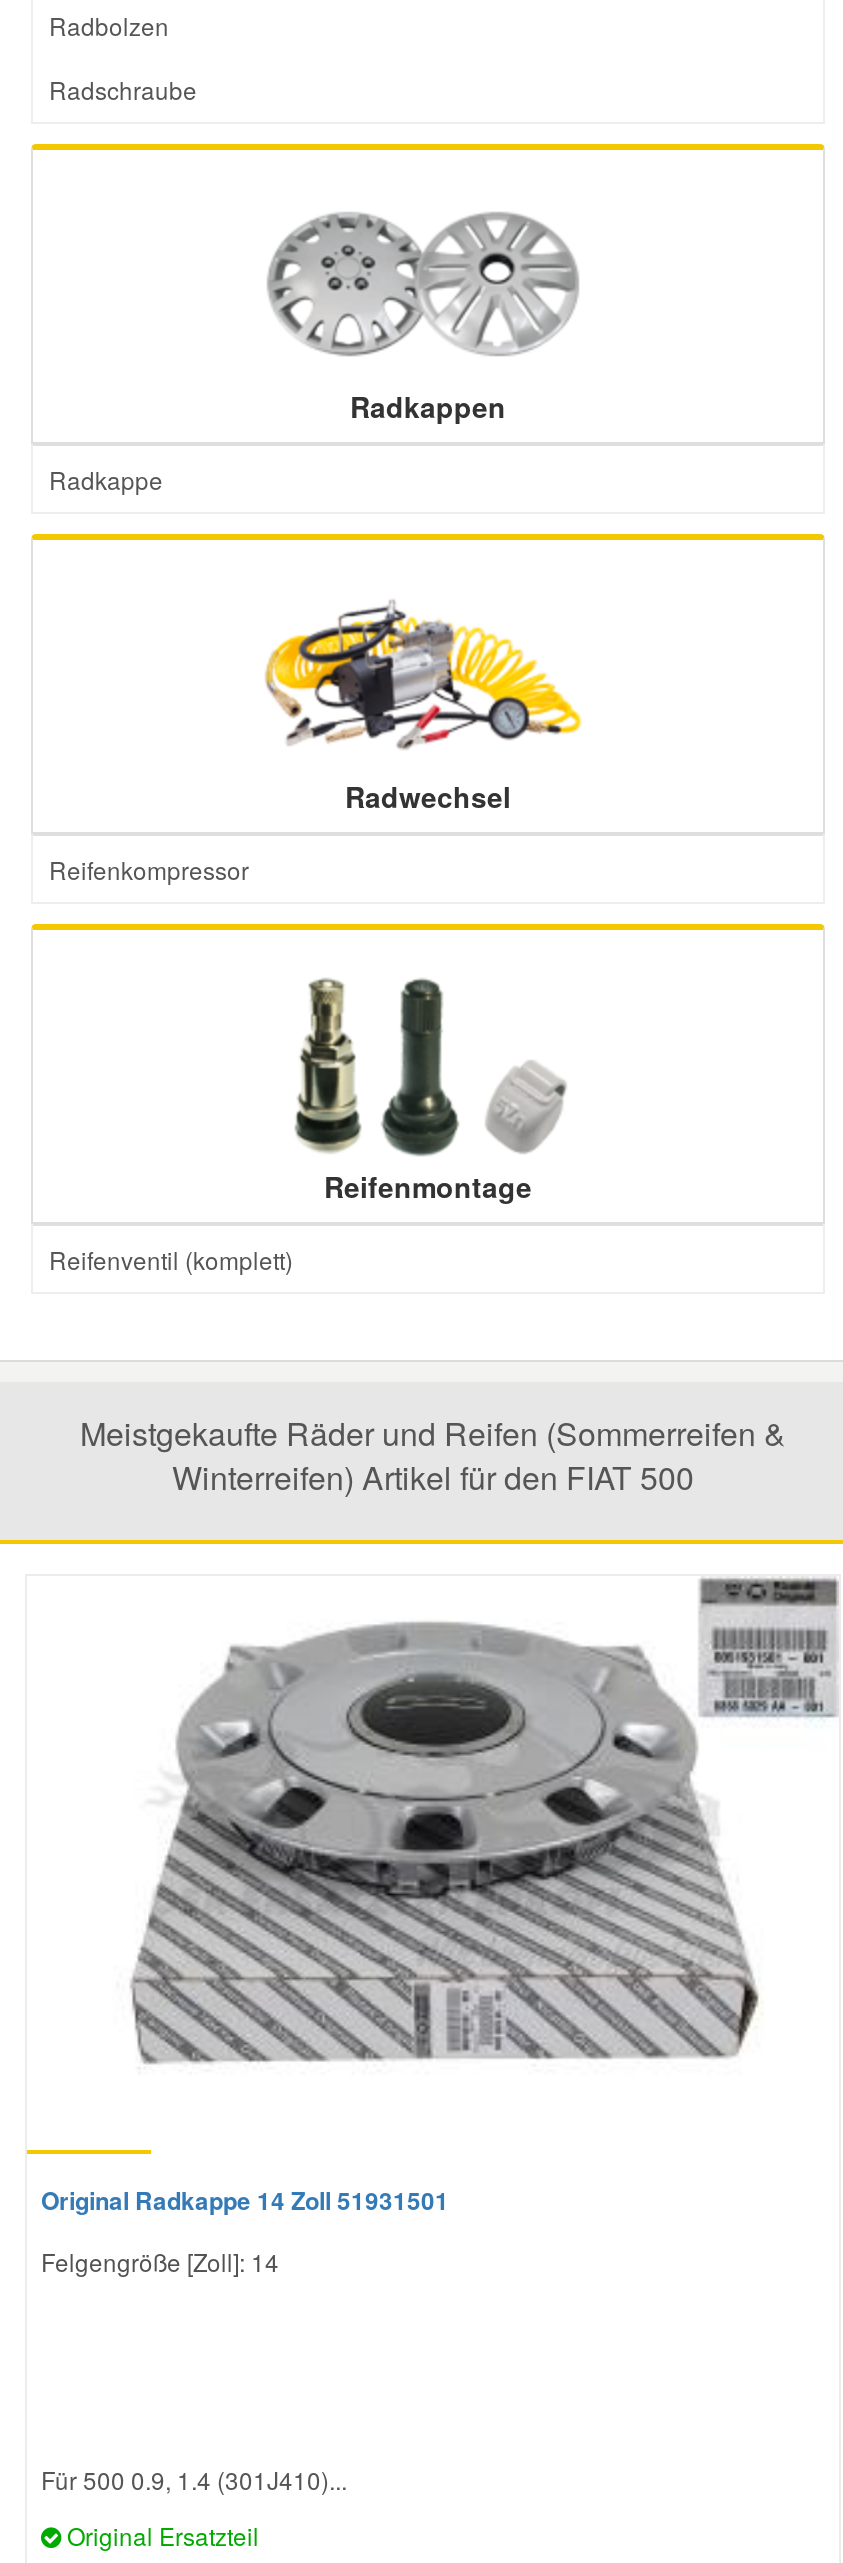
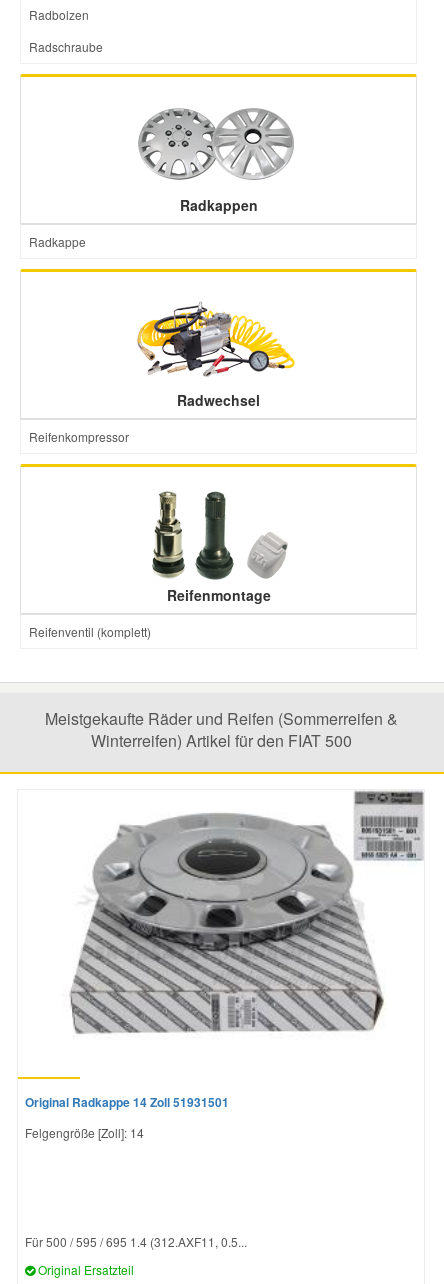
[41,2462,347,2496] Für 500 0.9, 1.4 (301J410)... -> [25,1233,247,1250] Für 500 / 595 / 695 1.4 (312.AXF11, 0.5...

